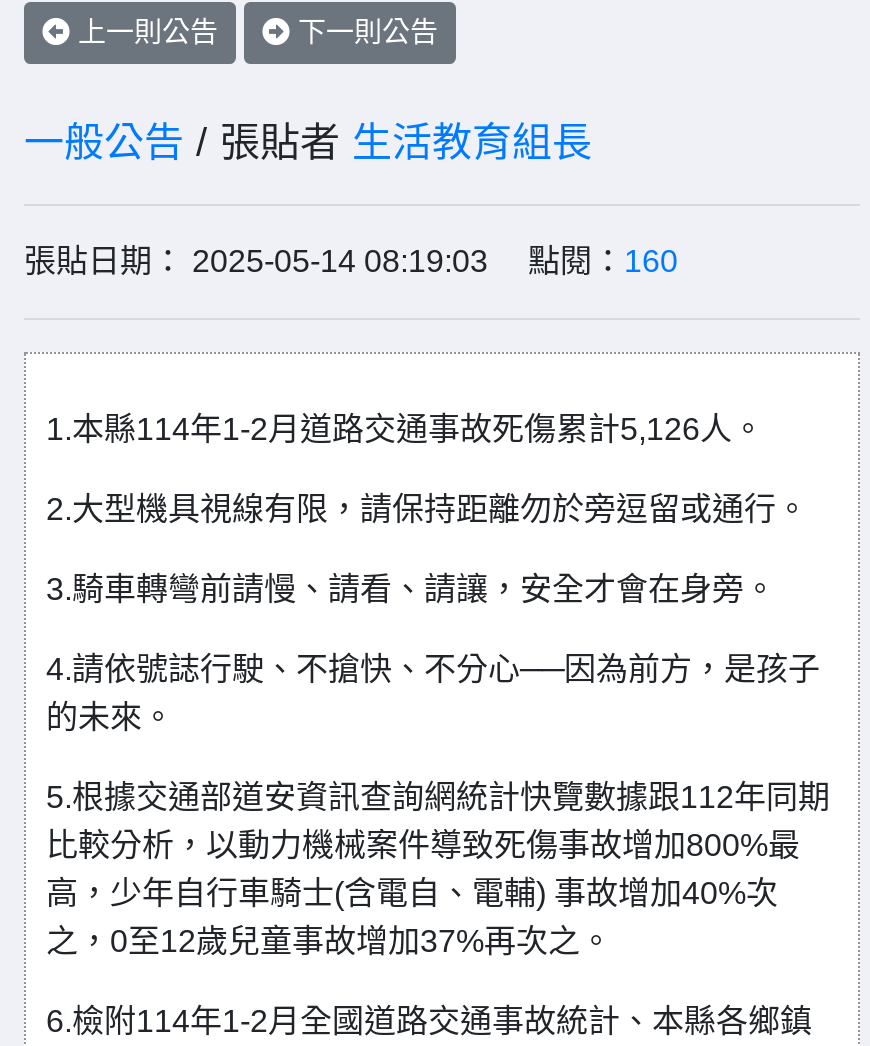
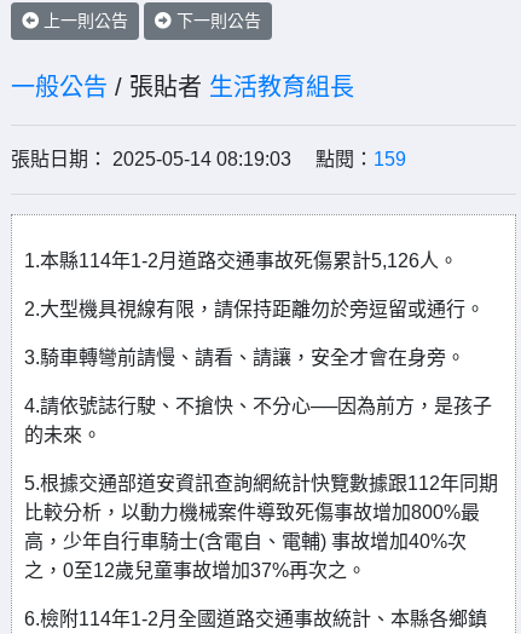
[24,244,678,278] 張貼日期： 2025-05-14 08:19:03 點閱：160 -> [11,149,406,169] 張貼日期： 2025-05-14 08:19:03 點閱：159

